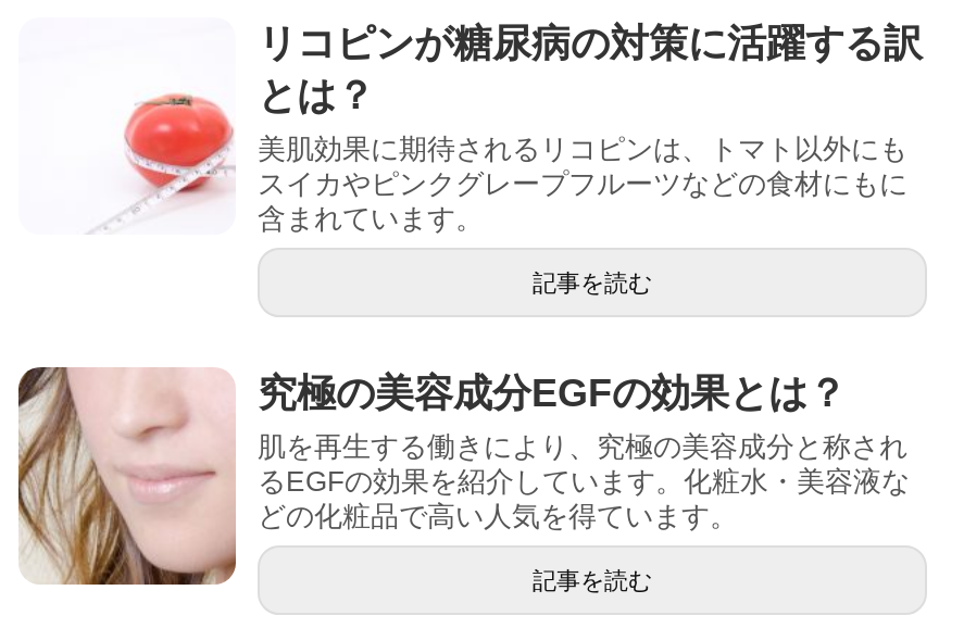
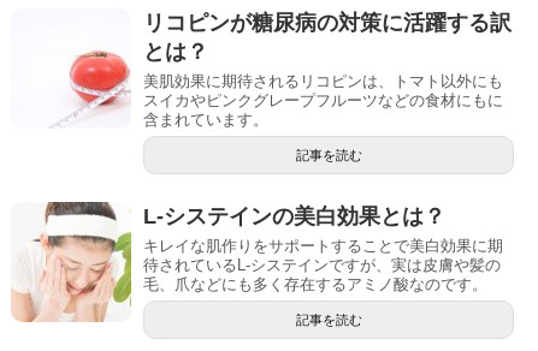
[16,365,910,587] [image] | 究極の美容成分EGFの効果とは？ | 肌を再生する働きにより、究極の美容成分と称され | るEGFの効果を紹介しています。化粧水・美容液な | どの化粧品で高い人気を得ています。 -> [11,201,503,323] [image] | L-システインの美白効果とは？ | キレイな肌作りをサポートすることで美白効果に期 | 待されているL-システインですが、実は皮膚や髪の | 毛、爪などにも多く存在するアミノ酸なのです。

